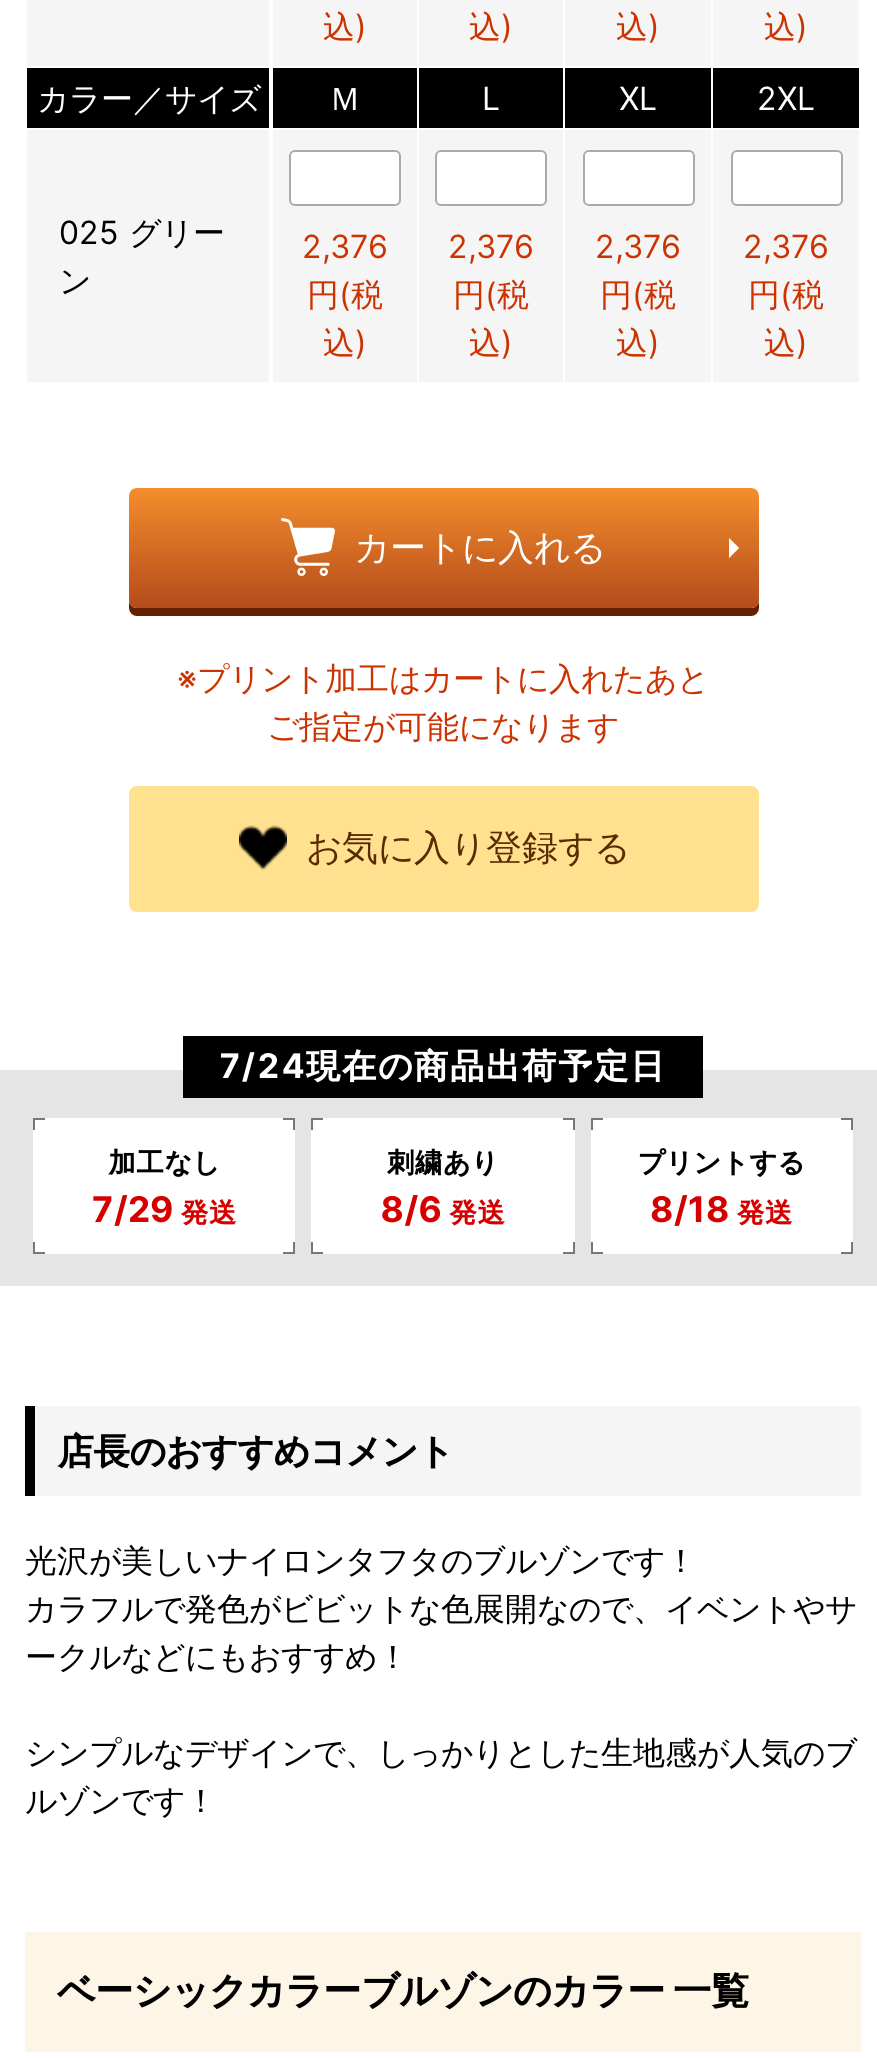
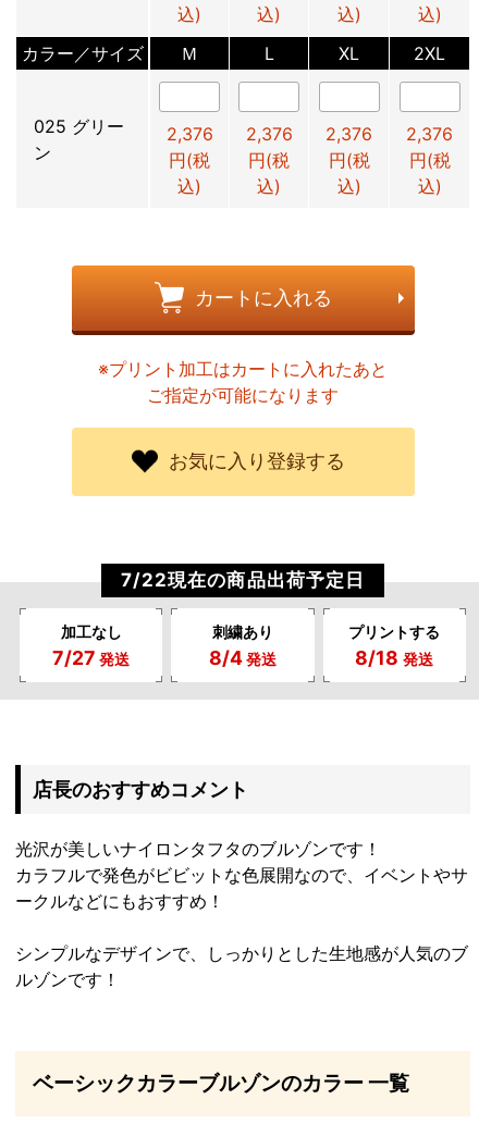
[220,1046,666,1086] 7/24現在の商品出荷予定日 -> [121,569,364,591] 7/22現在の商品出荷予定日
[92,1187,237,1229] 7/29 発送 -> [52,646,130,669] 7/27 発送
[380,1187,505,1229] 8/6 発送 -> [209,646,277,669] 8/4 発送

